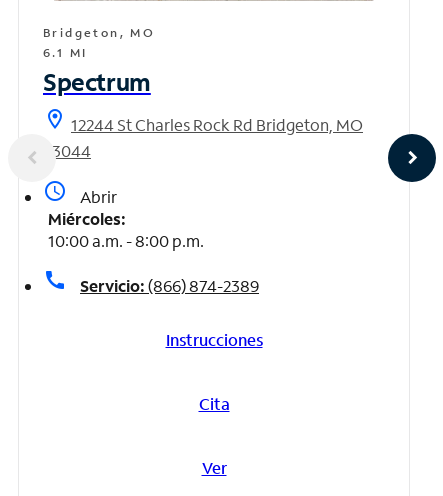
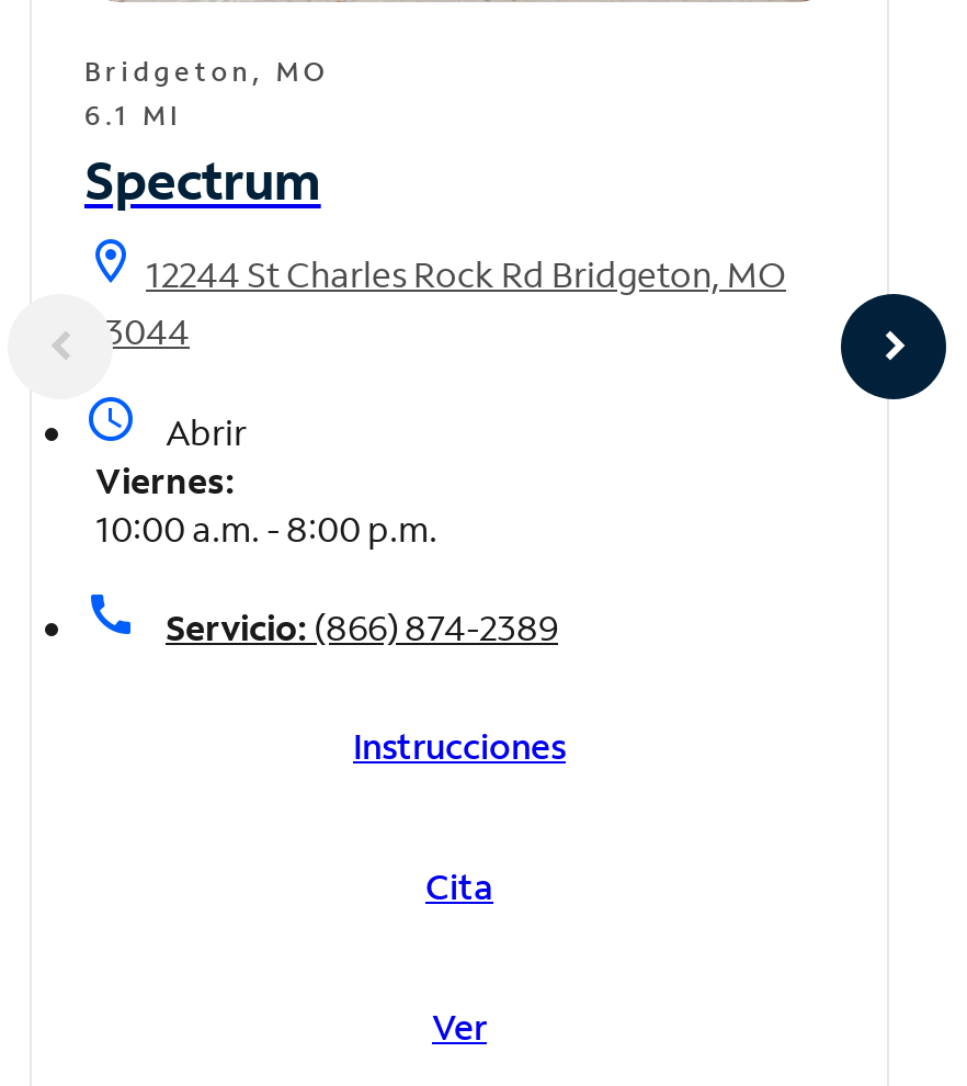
[48,208,129,229] Miércoles: -> [95,457,242,503] Viernes:

